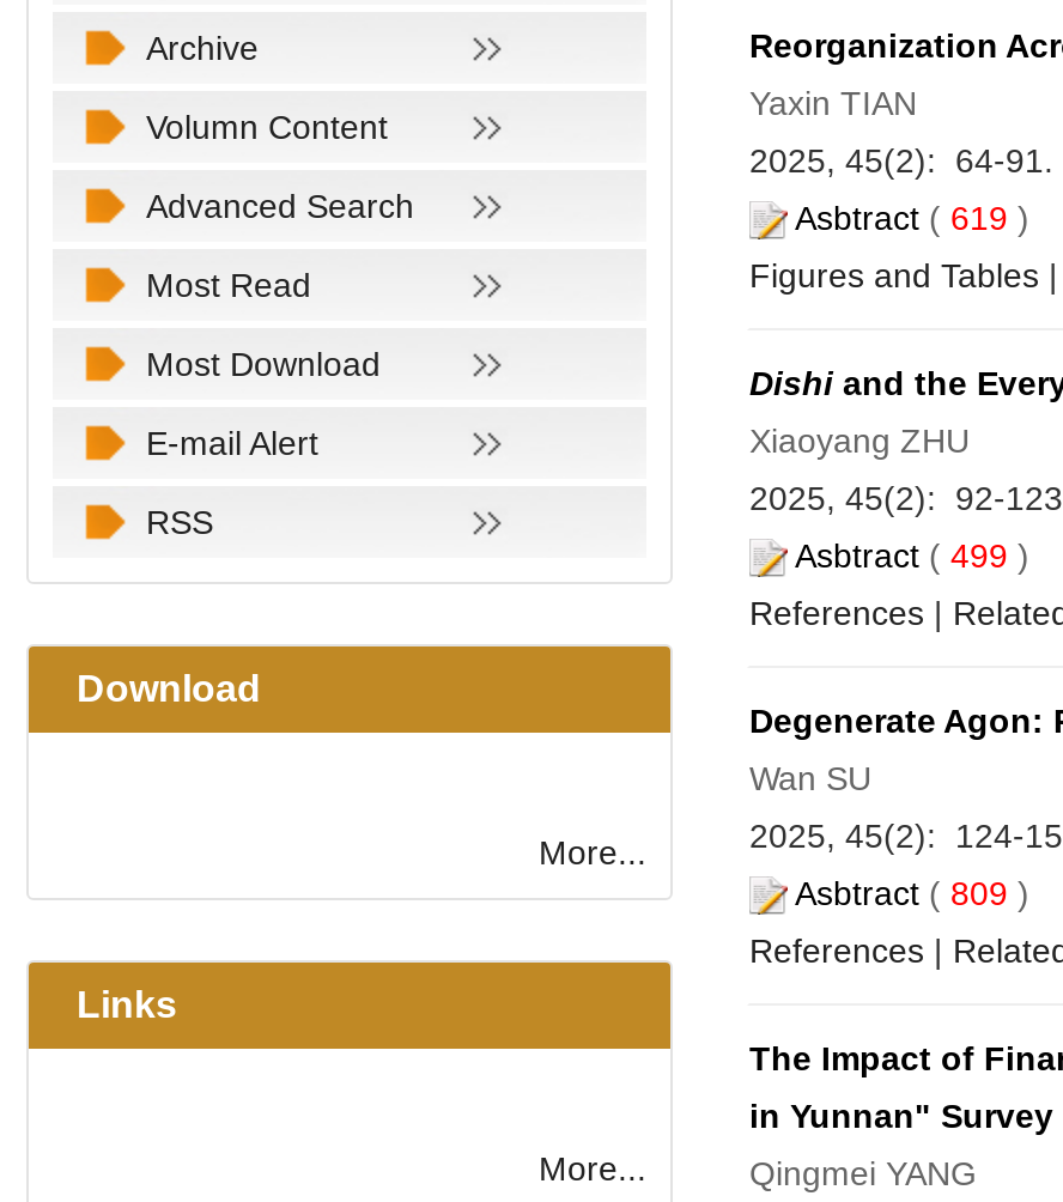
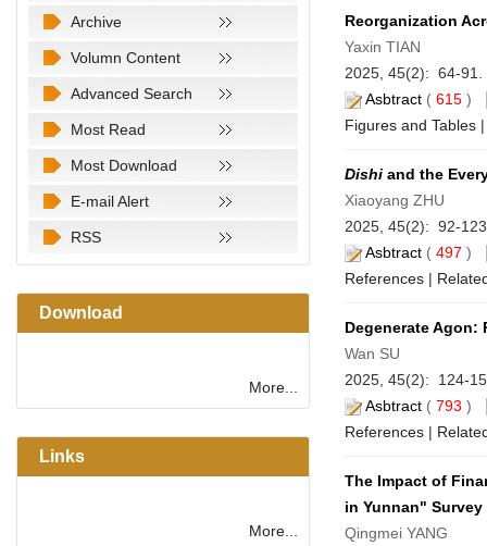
[795,199,1058,237] Asbtract (619) -> [365,90,485,108] Asbtract (615)
[795,536,1058,575] Asbtract (499) -> [365,244,485,261] Asbtract (497)
[795,874,1058,912] Asbtract (809) -> [365,397,485,414] Asbtract (793)

